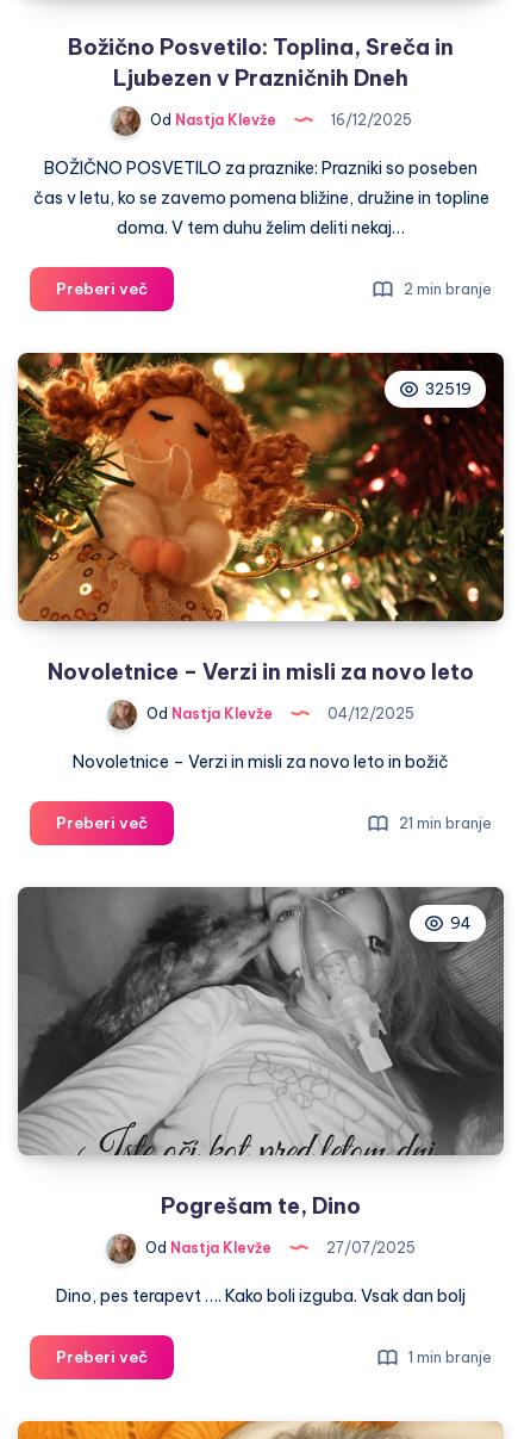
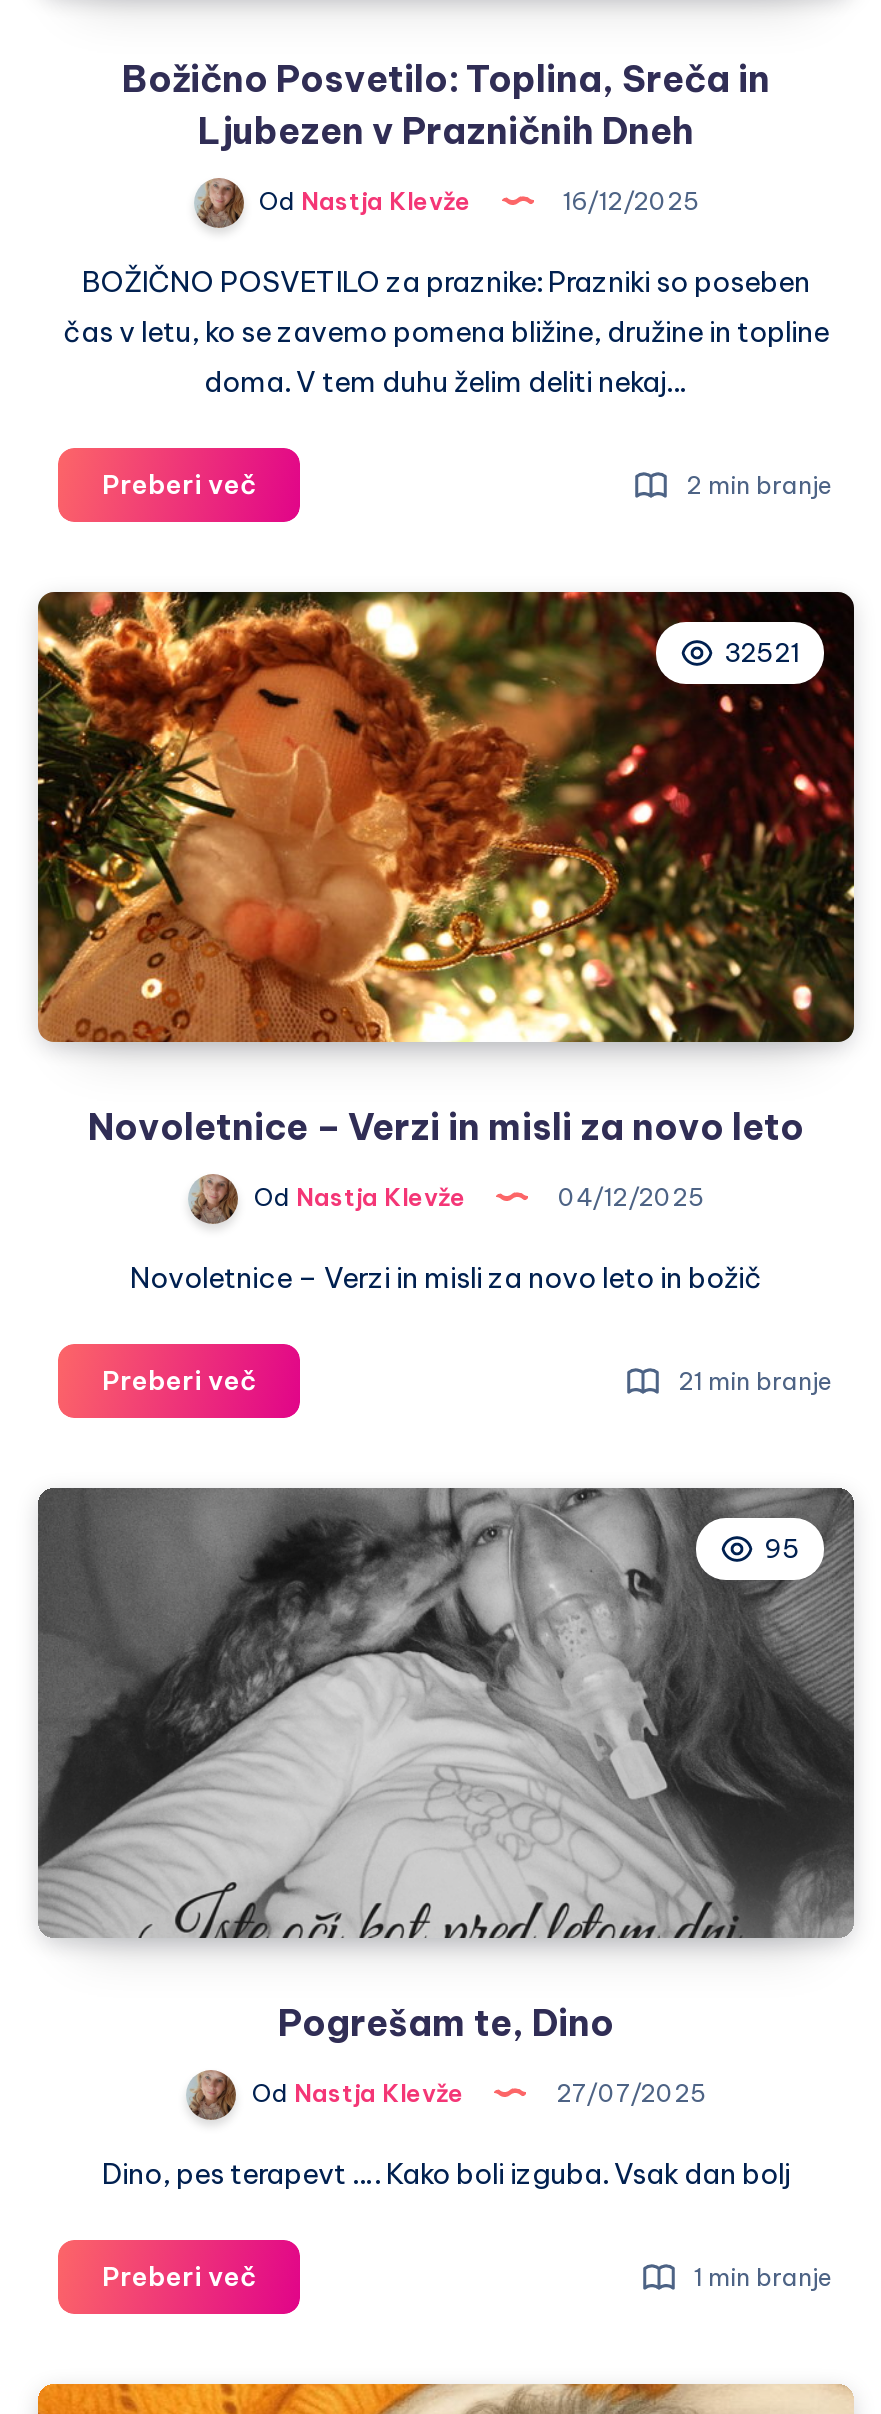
[422,379,472,399] 32519 -> [718,637,800,669] 32521
[447,914,472,933] 94 -> [758,1533,800,1565] 95

